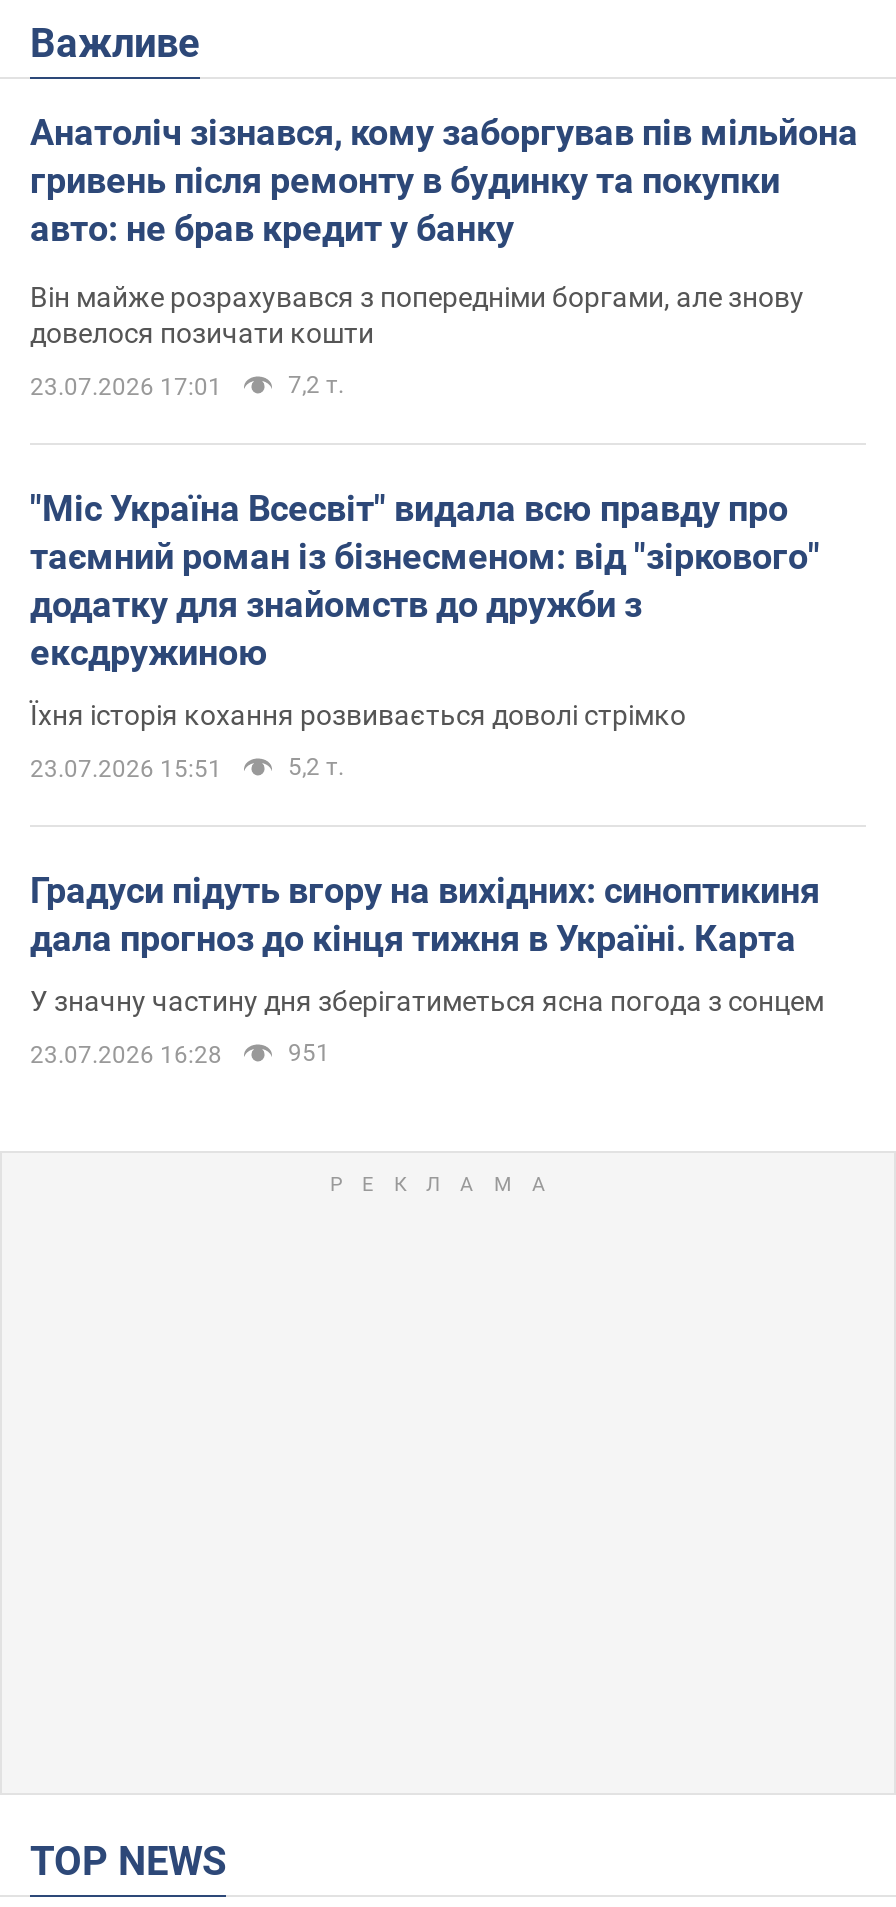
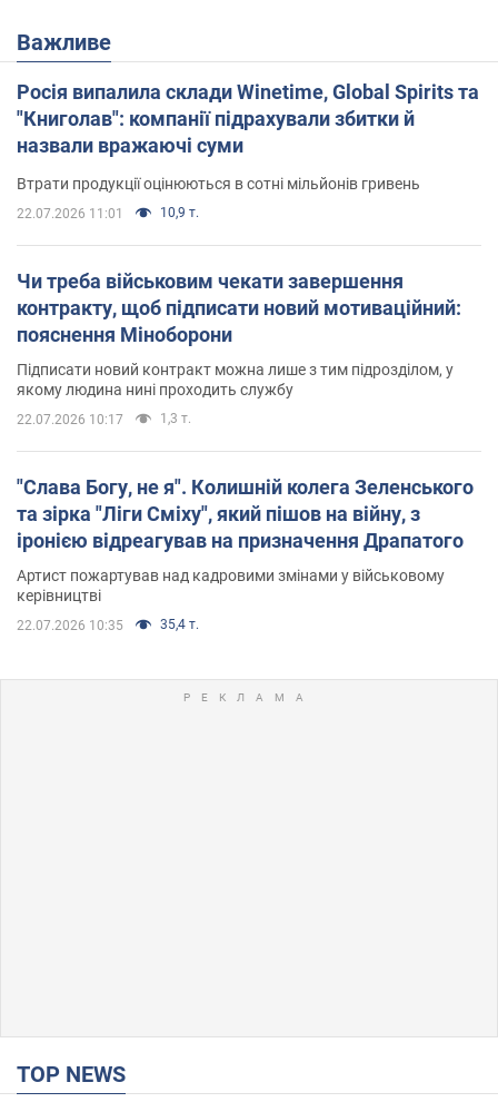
[30,110,858,248] Анатоліч зізнався, кому заборгував пів мільйона | гривень після ремонту в будинку та покупки | авто: не брав кредит у банку -> [17,80,479,157] Росія випалила склади Winetime, Global Spirits та | "Книголав": компанії підрахували збитки й | назвали вражаючі суми
[30,280,804,348] Він майже розрахувався з попередніми боргами, але знову | довелося позичати кошти -> [17,174,420,192] Втрати продукції оцінюються в сотні мільйонів гривень
[30,370,344,400] 23.07.2026 17:01 | 7,2 т. -> [17,204,199,221] 22.07.2026 11:01 | 10,9 т.
[30,486,820,672] "Міс Україна Всесвіт" видала всю правду про | таємний роман із бізнесменом: від "зіркового" | додатку для знайомств до дружби з | ексдружиною -> [17,269,461,346] Чи треба військовим чекати завершення | контракту, щоб підписати новий мотиваційний: | пояснення Міноборони
[30,698,686,730] Їхня історія кохання розвивається доволі стрімко -> [17,360,454,398] Підписати новий контракт можна лише з тим підрозділом, у | якому людина нині проходить службу
[30,752,344,782] 23.07.2026 15:51 | 5,2 т. -> [17,410,191,427] 22.07.2026 10:17 | 1,3 т.
[30,868,820,958] Градуси підуть вгору на вихідних: синоптикиня | дала прогноз до кінця тижня в Україні. Карта -> [17,475,474,552] "Слава Богу, не я". Колишній колега Зеленського | та зірка "Ліги Сміху", який пішов на війну, з | іронією відреагував на призначення Драпатого
[30,984,824,1016] У значну частину дня зберігатиметься ясна погода з сонцем -> [17,566,445,604] Артист пожартував над кадровими змінами у військовому | керівництві
[30,1038,330,1068] 23.07.2026 16:28 | 951 -> [17,616,199,633] 22.07.2026 10:35 | 35,4 т.

